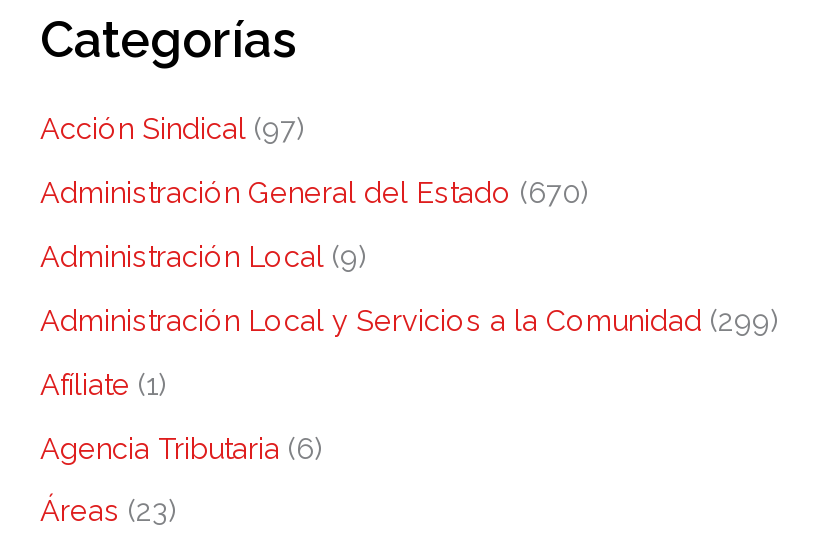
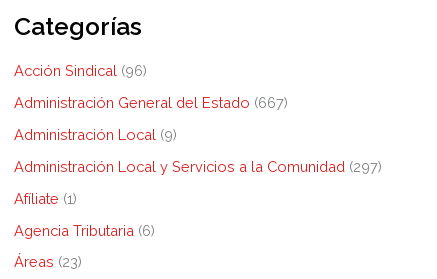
[40,111,304,145] Acción Sindical (97) -> [14,62,147,79] Acción Sindical (96)
[40,175,588,209] Administración General del Estado (670) -> [14,94,288,111] Administración General del Estado (667)
[40,302,778,336] Administración Local y Servicios a la Comunidad (299) -> [14,158,382,175] Administración Local y Servicios a la Comunidad (297)

